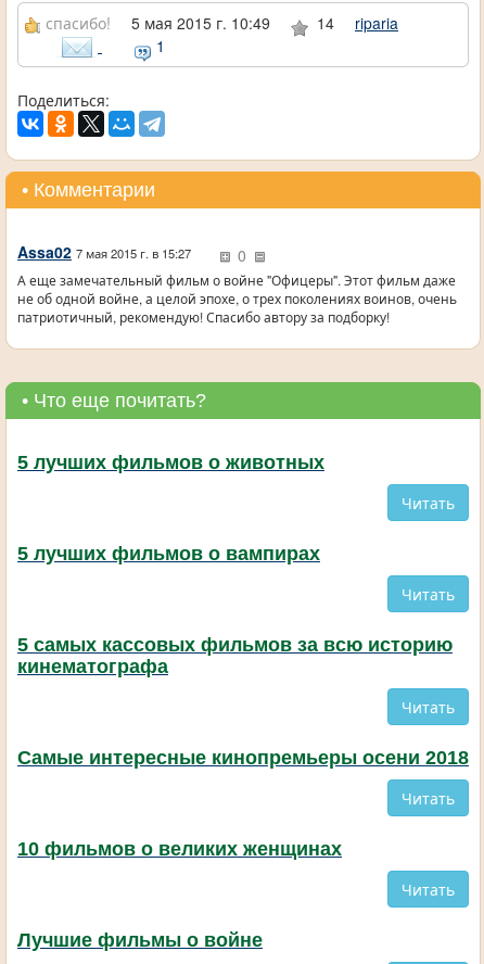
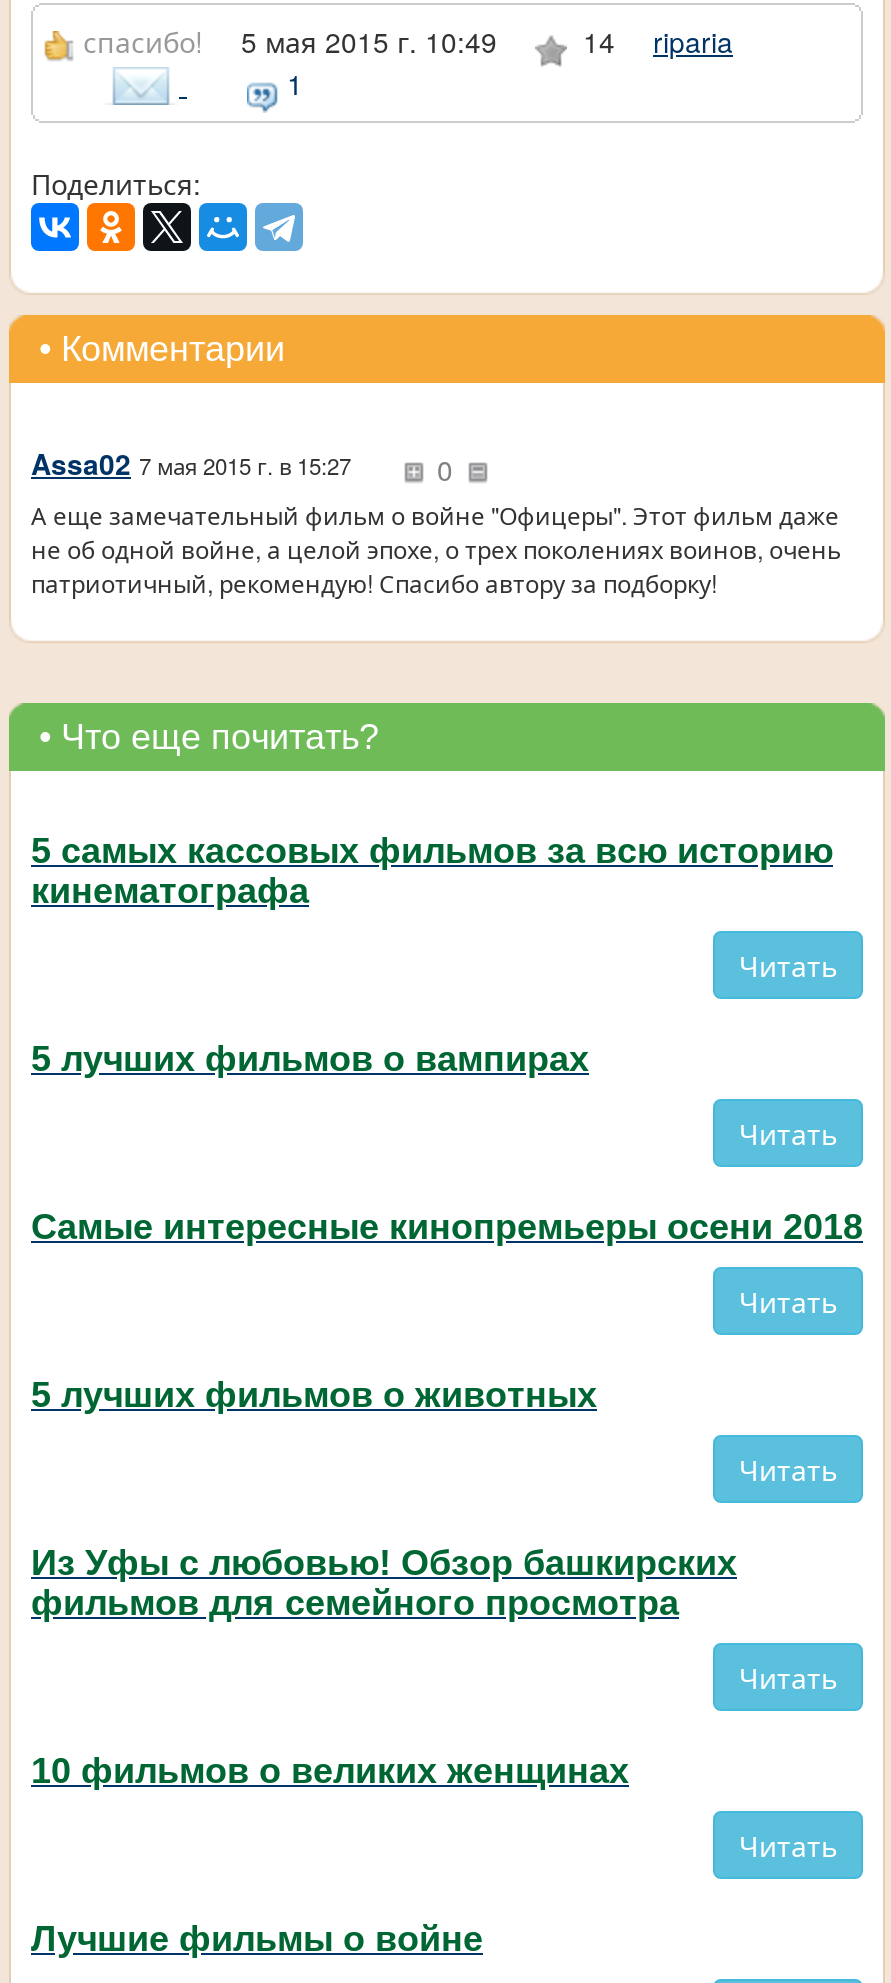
moved [17,452,324,473] -> [31,1375,597,1415]: 5 лучших фильмов о животных
moved [17,634,453,677] -> [31,831,833,911]: 5 самых кассовых фильмов за всю историю | кинематографа
none -> [31,1449,837,1623] Читать | Из Уфы с любовью! Обзор башкирских | фильмов для семейного просмотра
moved [17,747,469,769] -> [31,1207,863,1247]: Самые интересные кинопремьеры осени 2018

